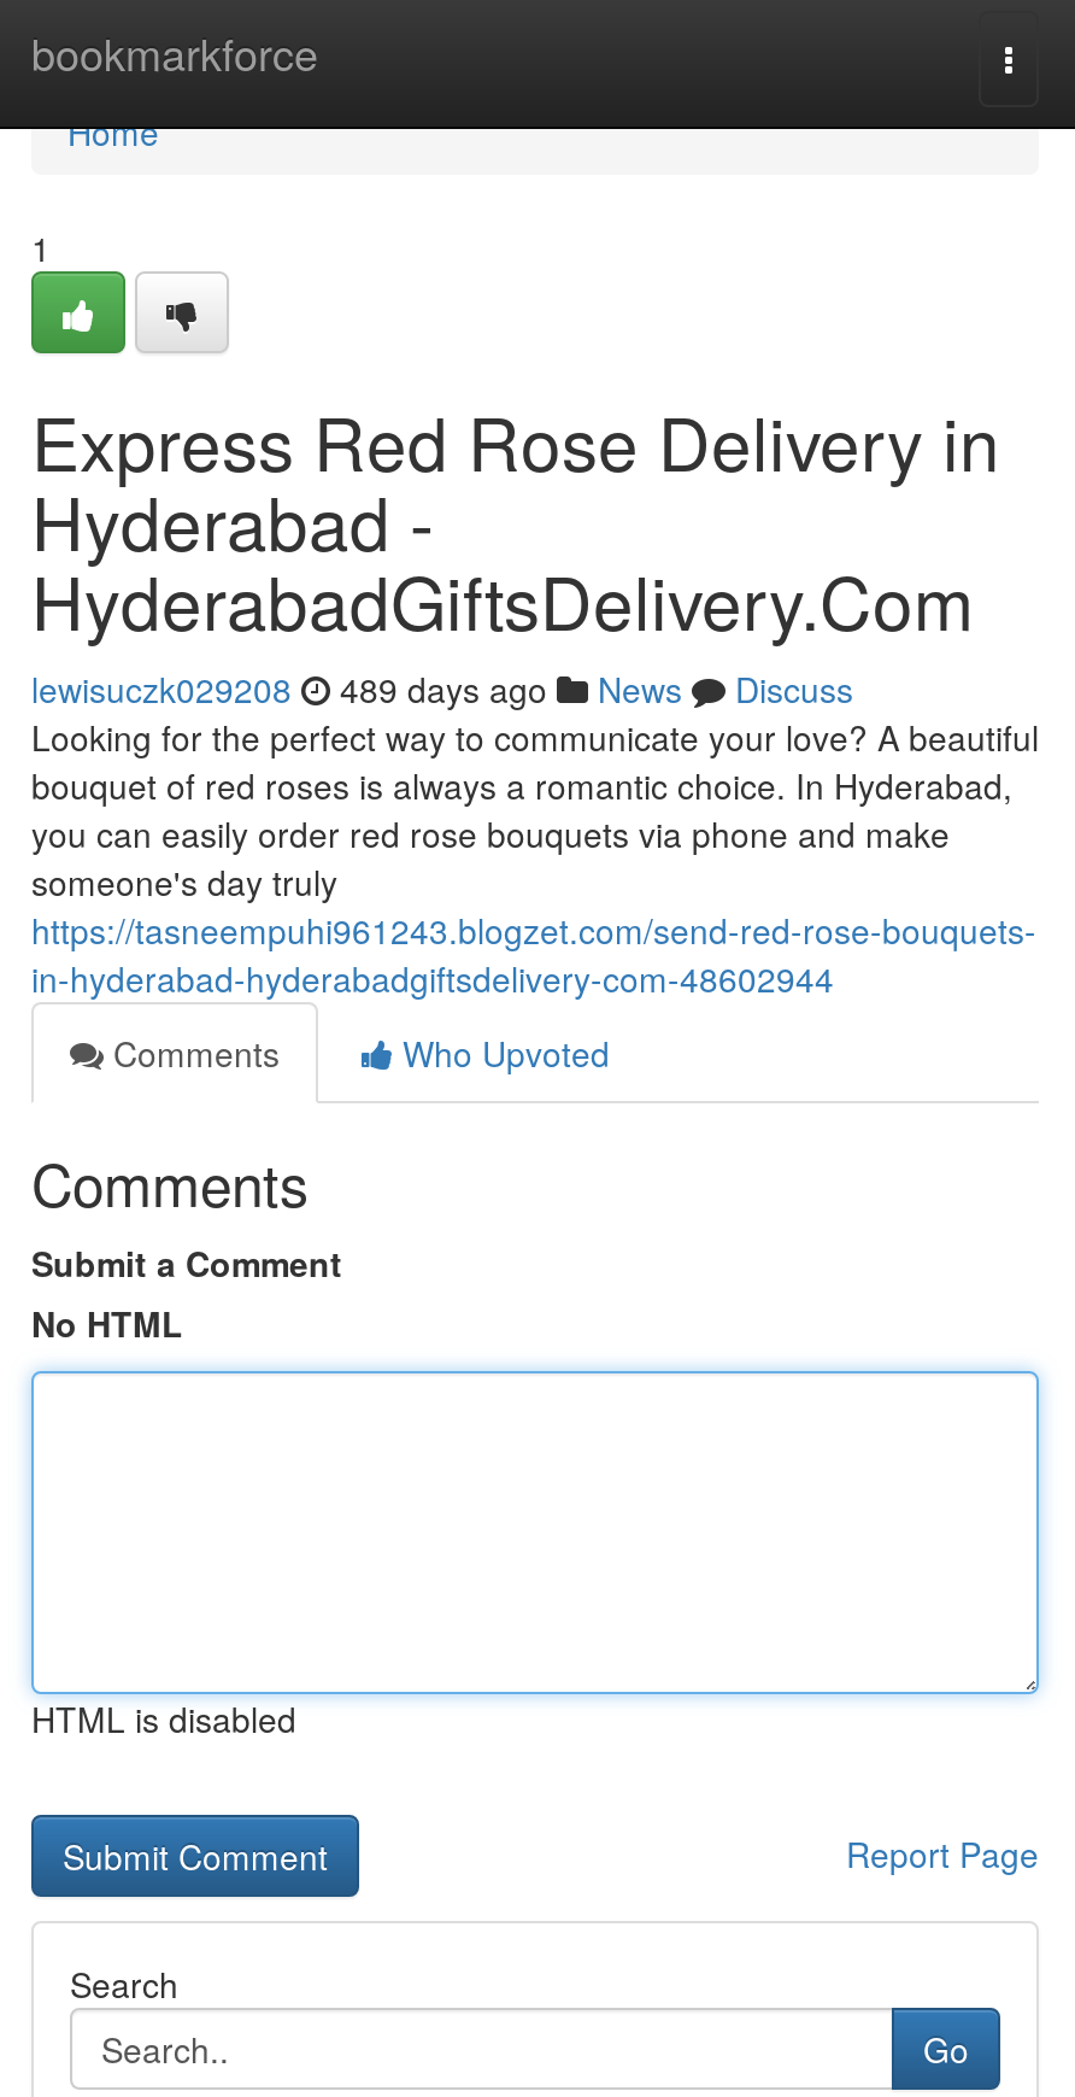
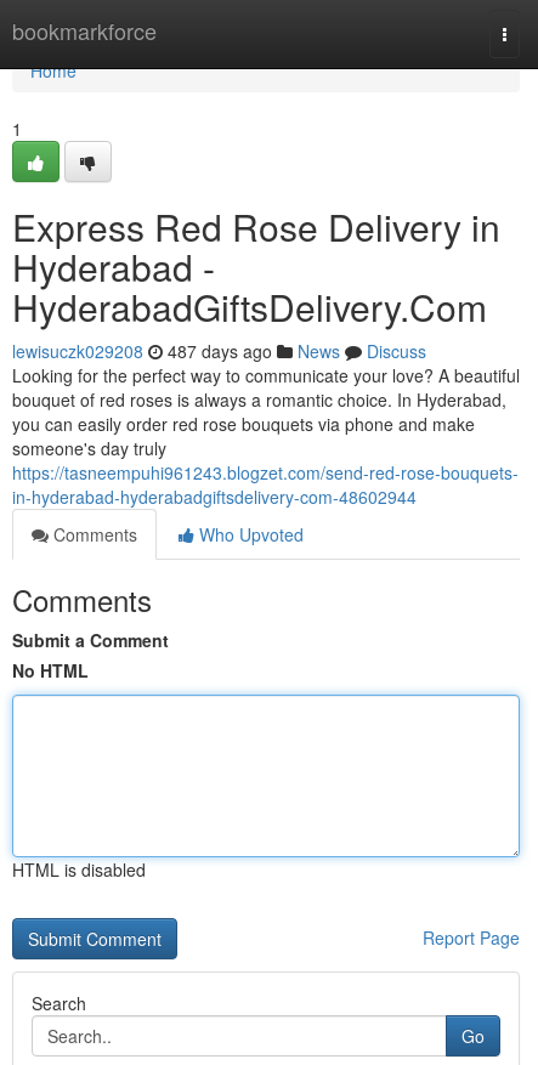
[31,664,853,713] lewisuczk029208 489 days ago News Discuss -> [12,339,426,363] lewisuczk029208 487 days ago News Discuss

